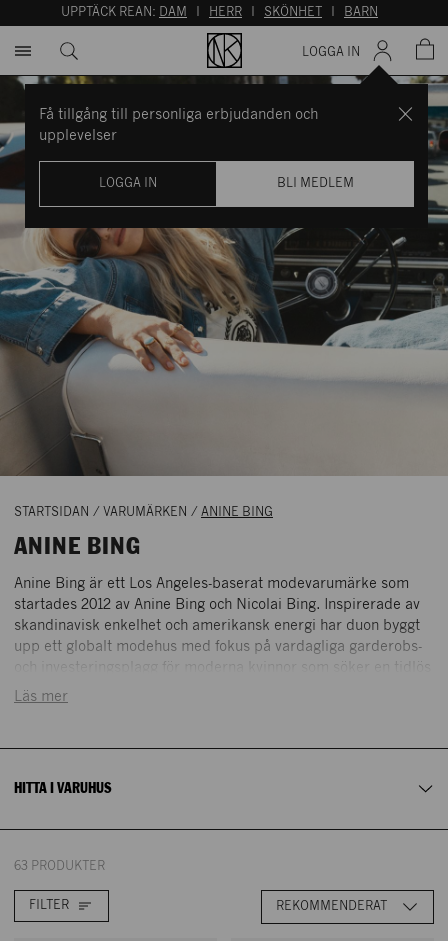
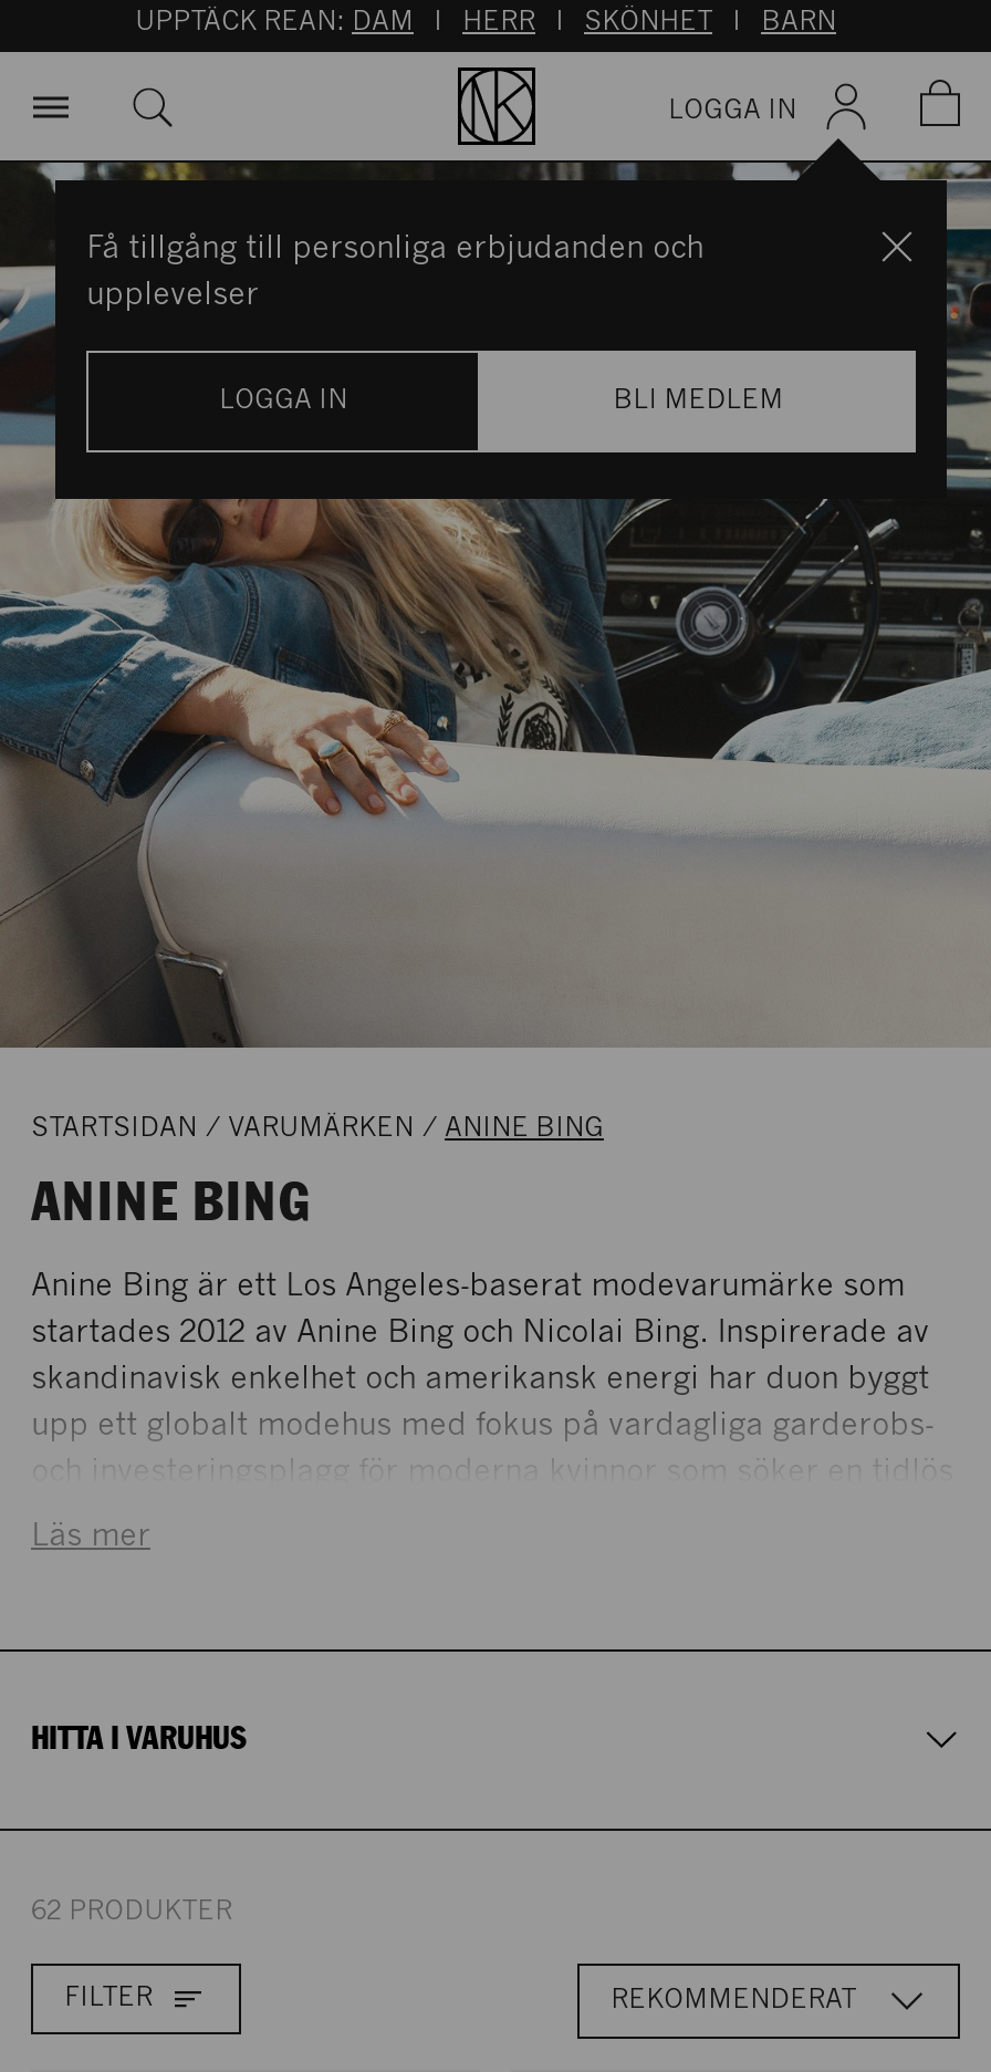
[14,861,105,872] 63 PRODUKTER -> [31,1899,232,1924] 62 PRODUKTER

